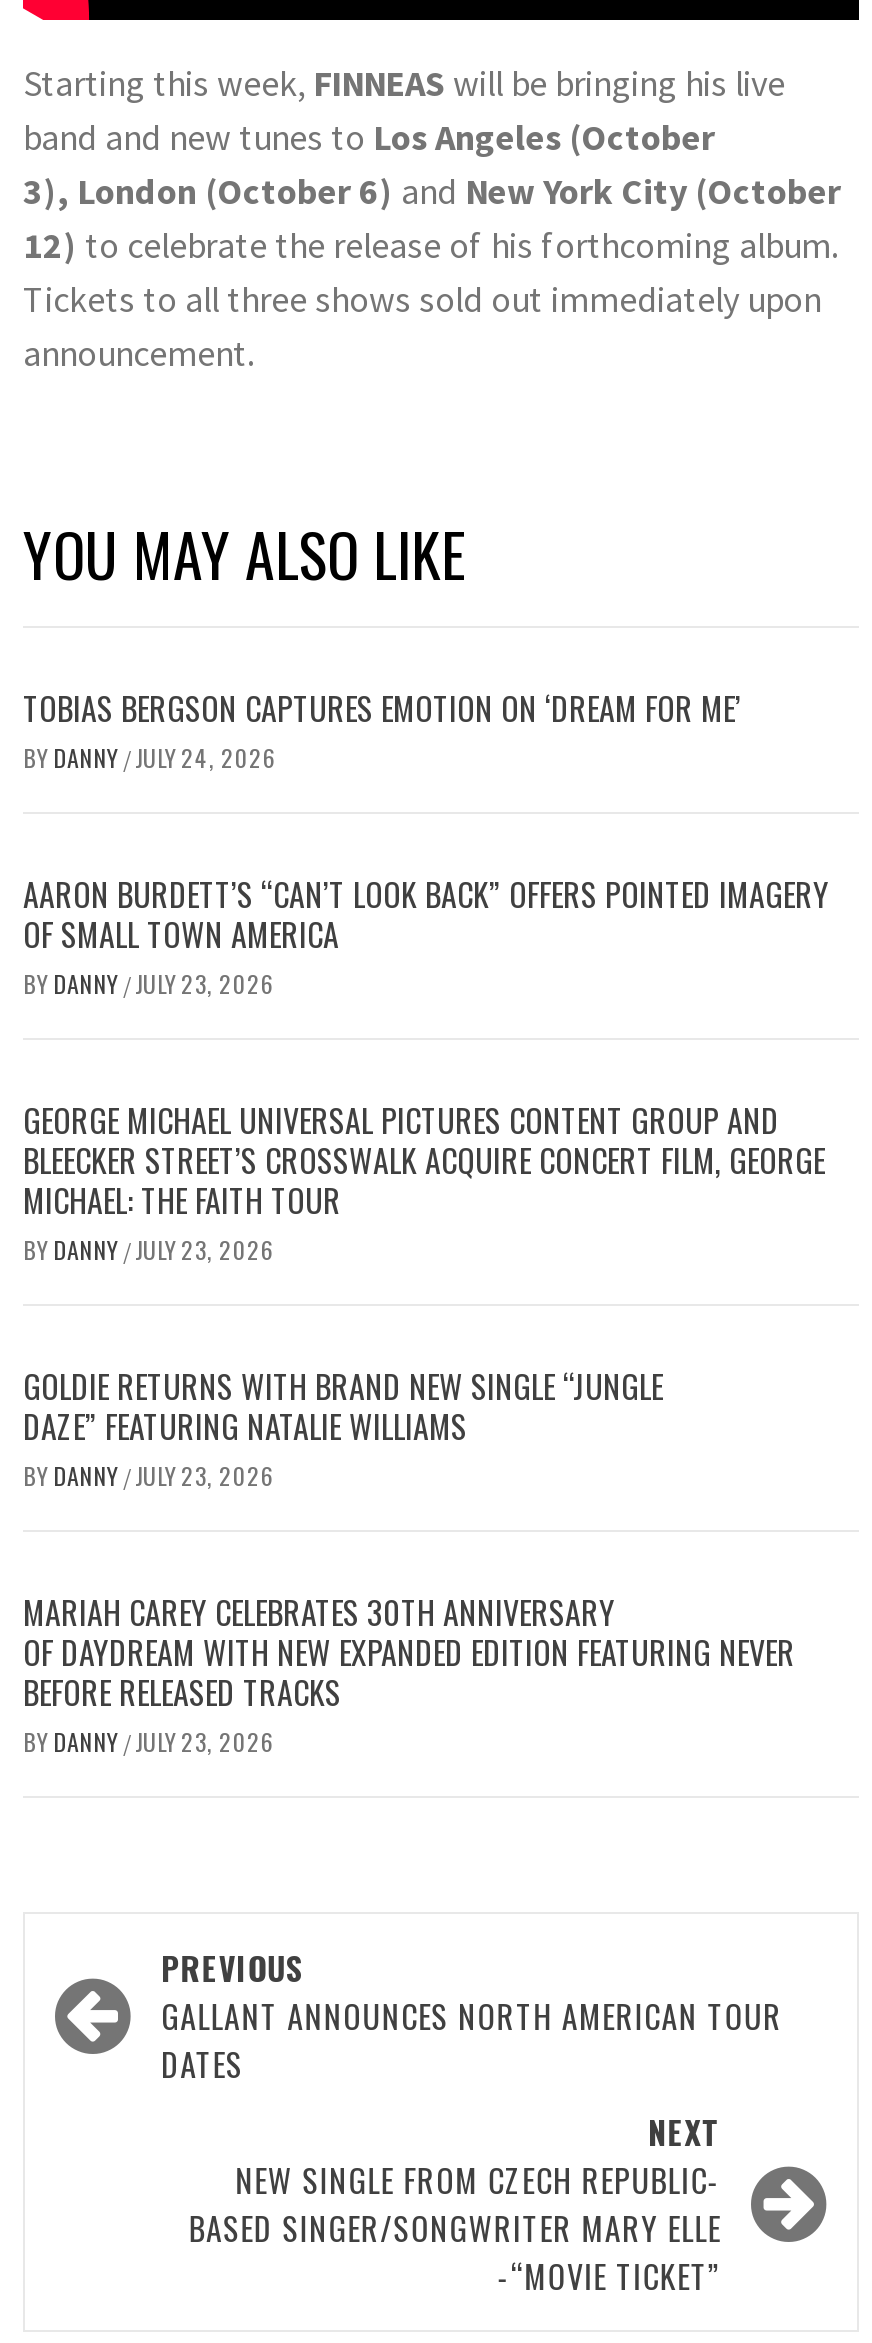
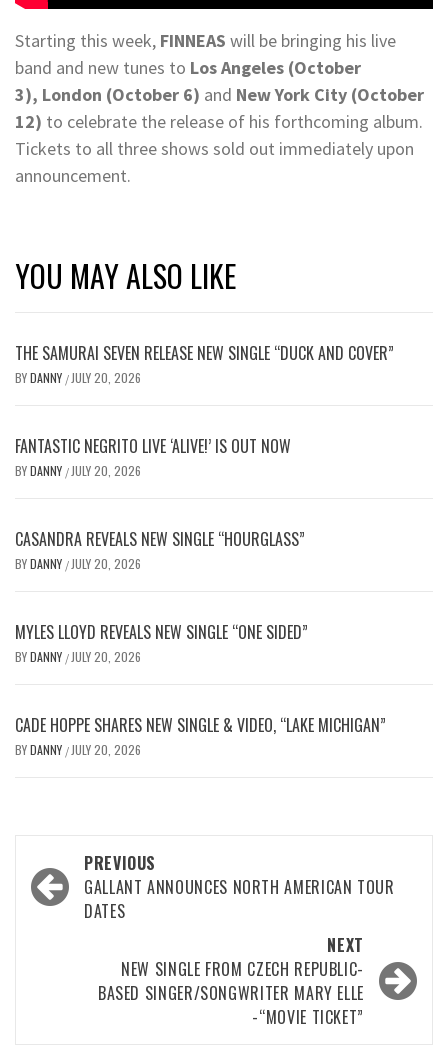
[23,683,741,773] TOBIAS BERGSON CAPTURES EMOTION ON ‘DREAM FOR ME’ | BY DANNY / JULY 24, 2026 -> [15,341,394,386] THE SAMURAI SEVEN RELEASE NEW SINGLE “DUCK AND COVER” | BY DANNY / JULY 20, 2026
[23,869,829,999] AARON BURDETT’S “CAN’T LOOK BACK” OFFERS POINTED IMAGERY | OF SMALL TOWN AMERICA | BY DANNY / JULY 23, 2026 -> [15,434,291,479] FANTASTIC NEGRITO LIVE ‘ALIVE!’ IS OUT NOW | BY DANNY / JULY 20, 2026
[23,1095,825,1265] GEORGE MICHAEL UNIVERSAL PICTURES CONTENT GROUP AND | BLEECKER STREET’S CROSSWALK ACQUIRE CONCERT FILM, GEORGE | MICHAEL: THE FAITH TOUR | BY DANNY / JULY 23, 2026 -> [15,527,305,572] CASANDRA REVEALS NEW SINGLE “HOURGLASS” | BY DANNY / JULY 20, 2026
[23,1361,663,1491] GOLDIE RETURNS WITH BRAND NEW SINGLE “JUNGLE | DAZE” FEATURING NATALIE WILLIAMS | BY DANNY / JULY 23, 2026 -> [15,620,308,665] MYLES LLOYD REVEALS NEW SINGLE “ONE SIDED” | BY DANNY / JULY 20, 2026
[23,1587,795,1757] MARIAH CAREY CELEBRATES 30TH ANNIVERSARY | OF DAYDREAM WITH NEW EXPANDED EDITION FEATURING NEVER | BEFORE RELEASED TRACKS | BY DANNY / JULY 23, 2026 -> [15,713,386,758] CADE HOPPE SHARES NEW SINGLE & VIDEO, “LAKE MICHIGAN” | BY DANNY / JULY 20, 2026

